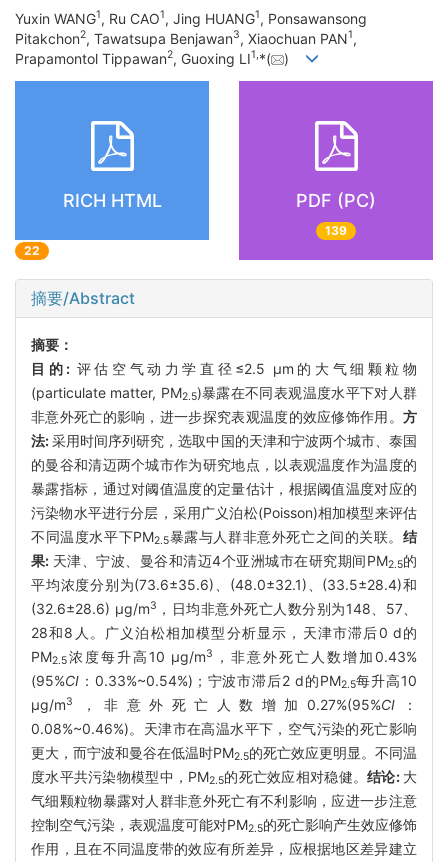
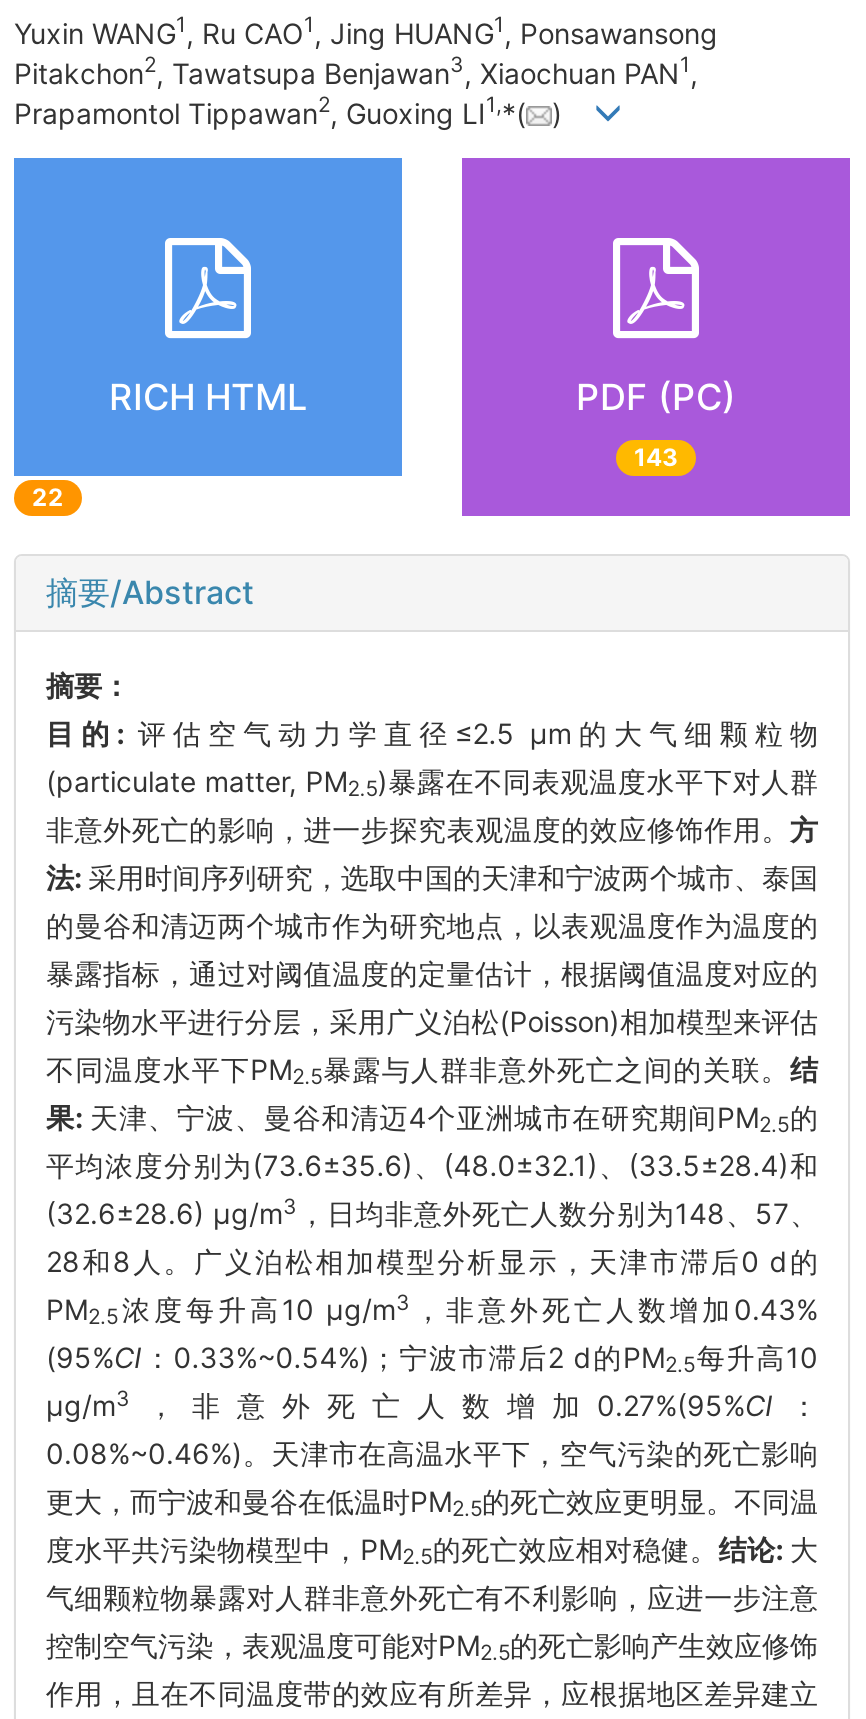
[325,223,347,238] 139 -> [634,443,678,473] 143

